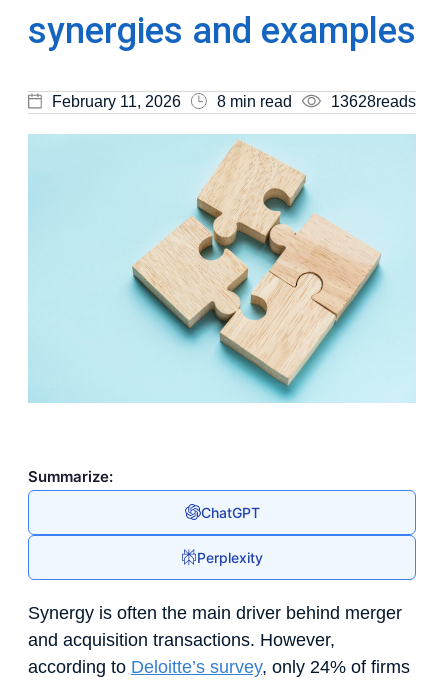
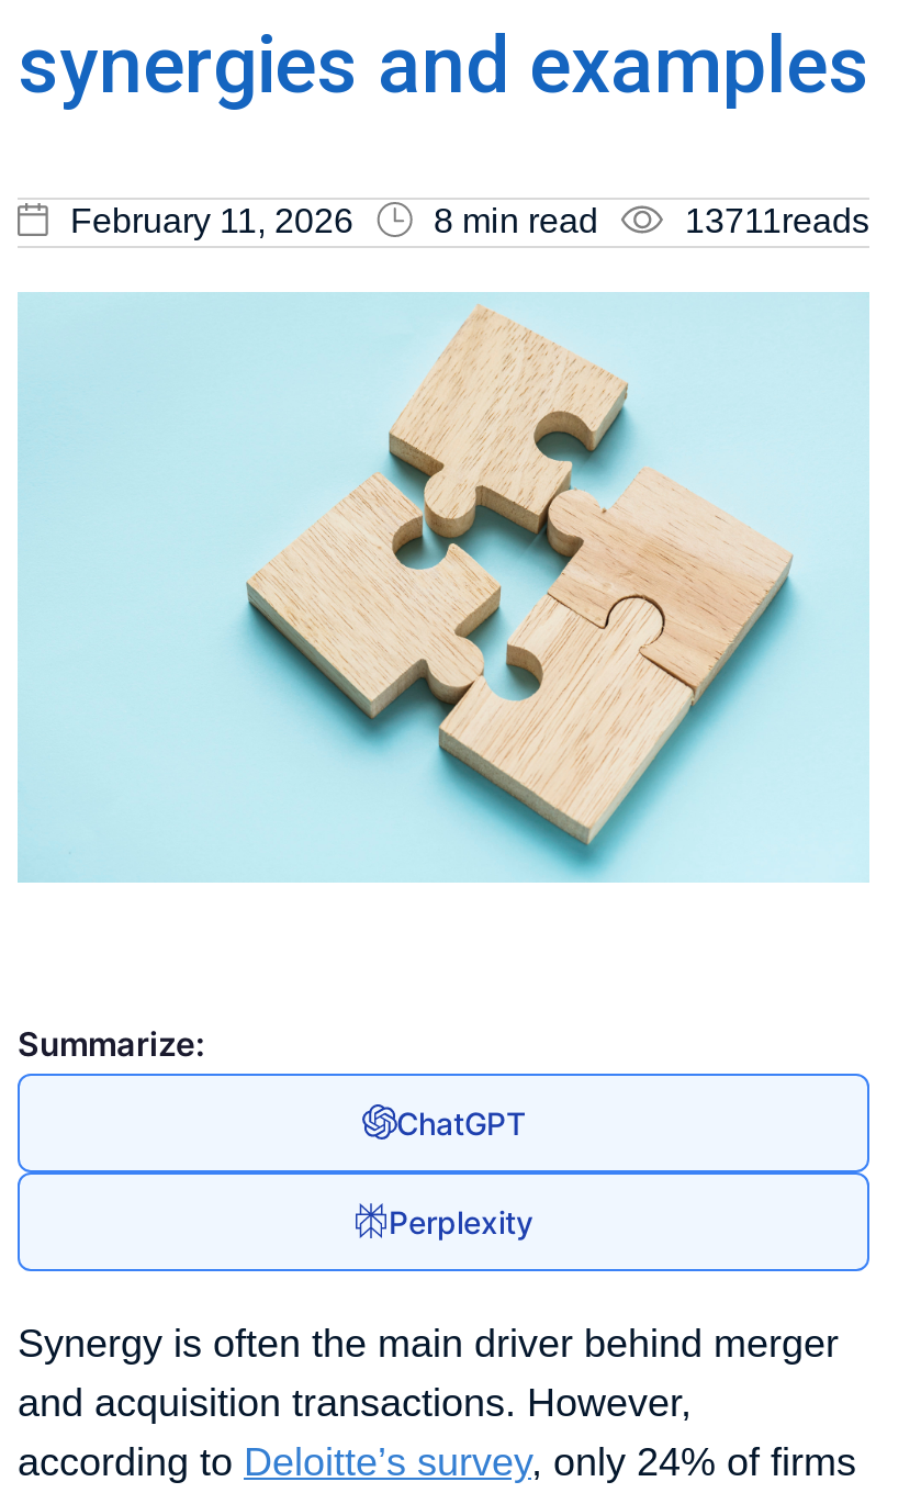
[331,93,416,110] 13628reads -> [685,202,869,239] 13711reads

